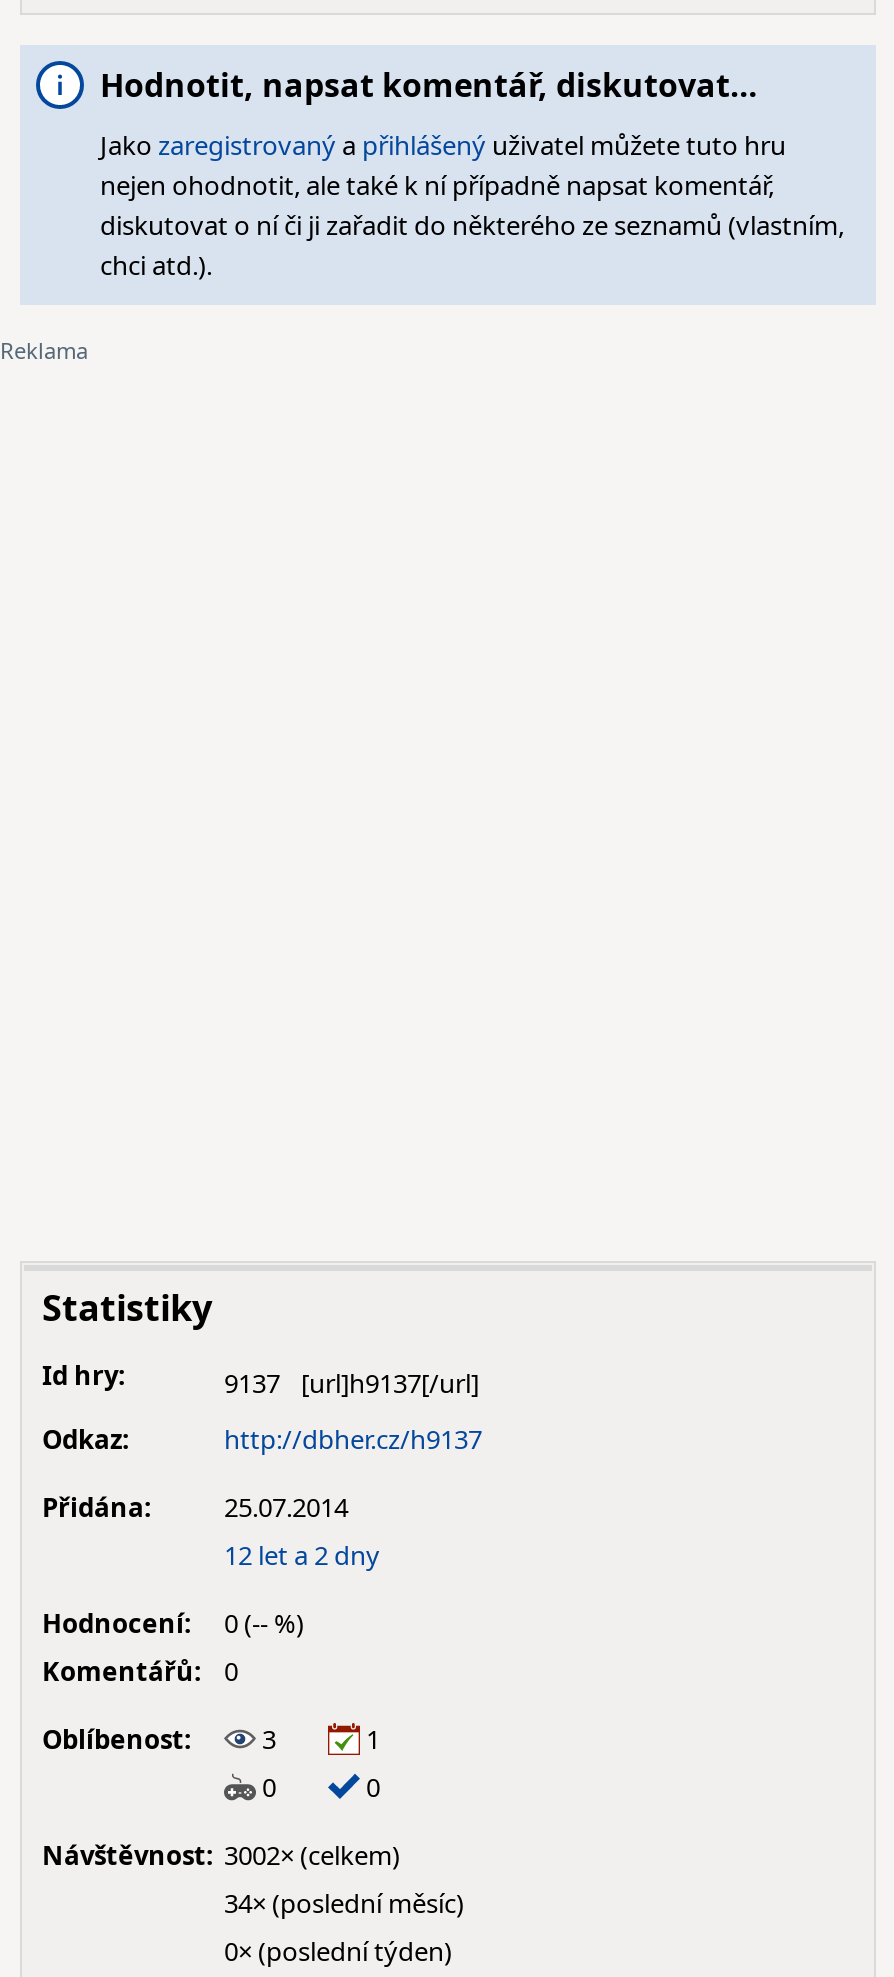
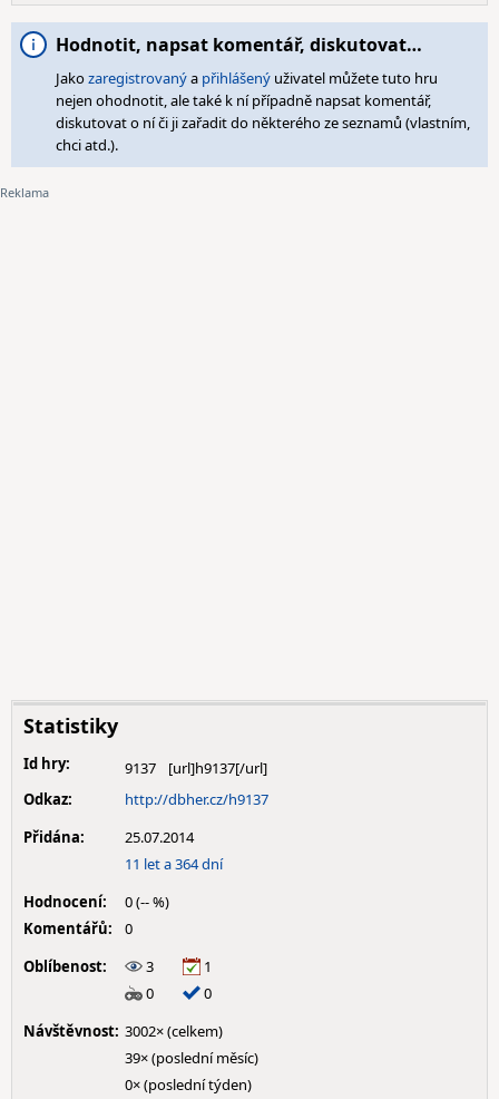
[224,1537,380,1573] 12 let a 2 dny -> [125,854,223,874] 11 let a 364 dní
[224,1885,464,1921] 34× (poslední měsíc) -> [125,1048,258,1068] 39× (poslední měsíc)

